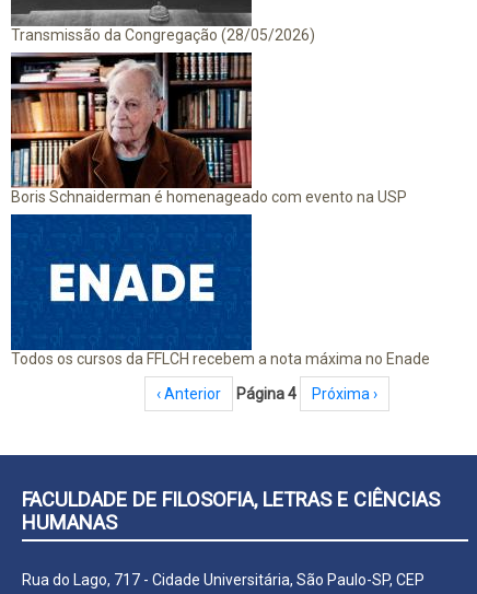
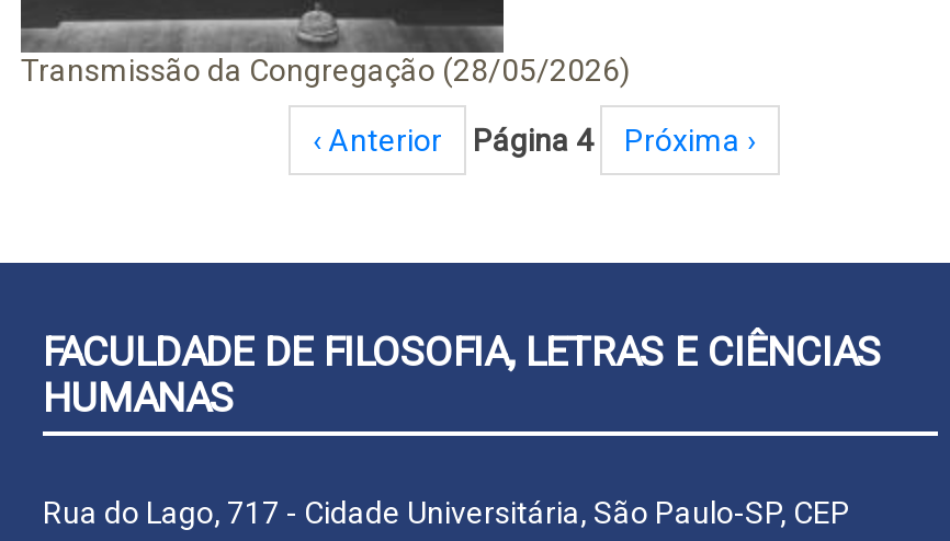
[10,51,407,206] [image] | Boris Schnaiderman é homenageado com evento na USP -> none
[10,214,430,368] [image] | Todos os cursos da FFLCH recebem a nota máxima no Enade -> none

